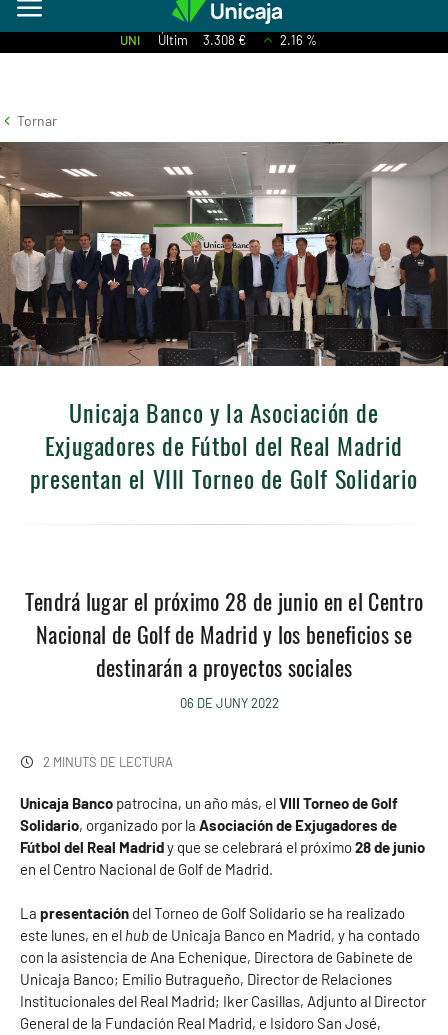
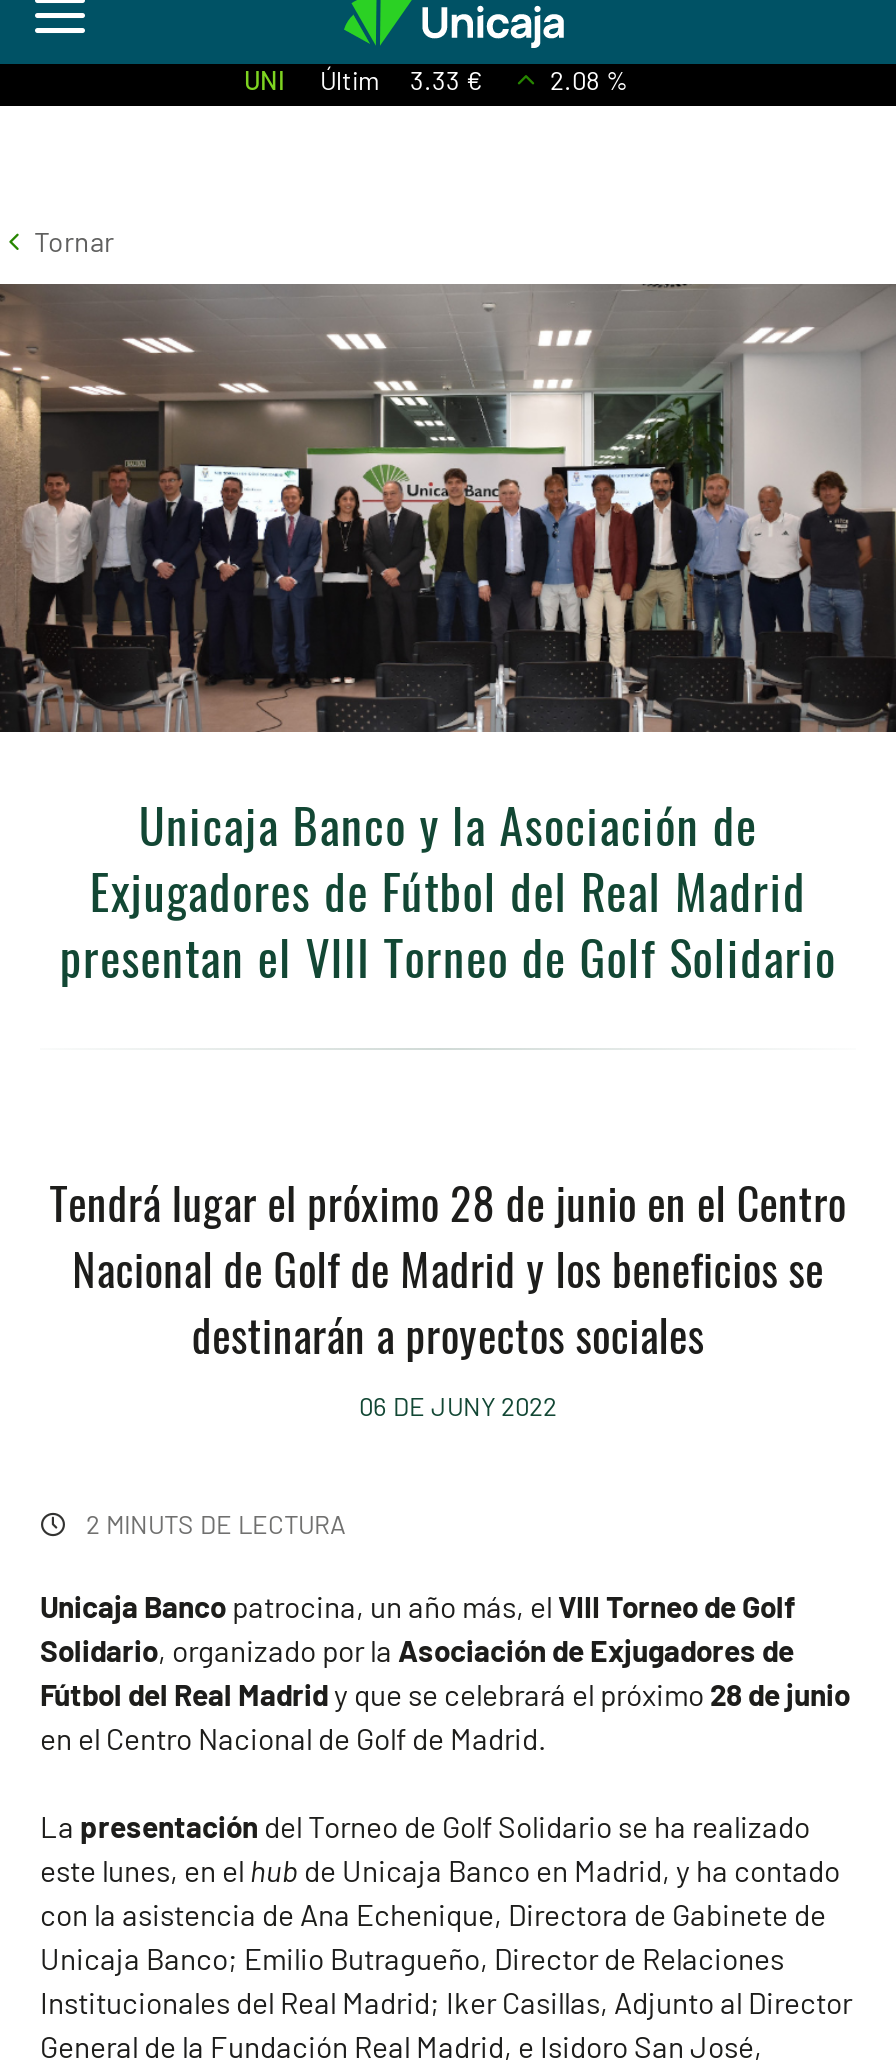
[119,32,245,48] UNI Últim 3.308 € -> [244,64,482,96] UNI Últim 3.33 €
[279,32,316,48] 2.16 % -> [550,64,628,96] 2.08 %

